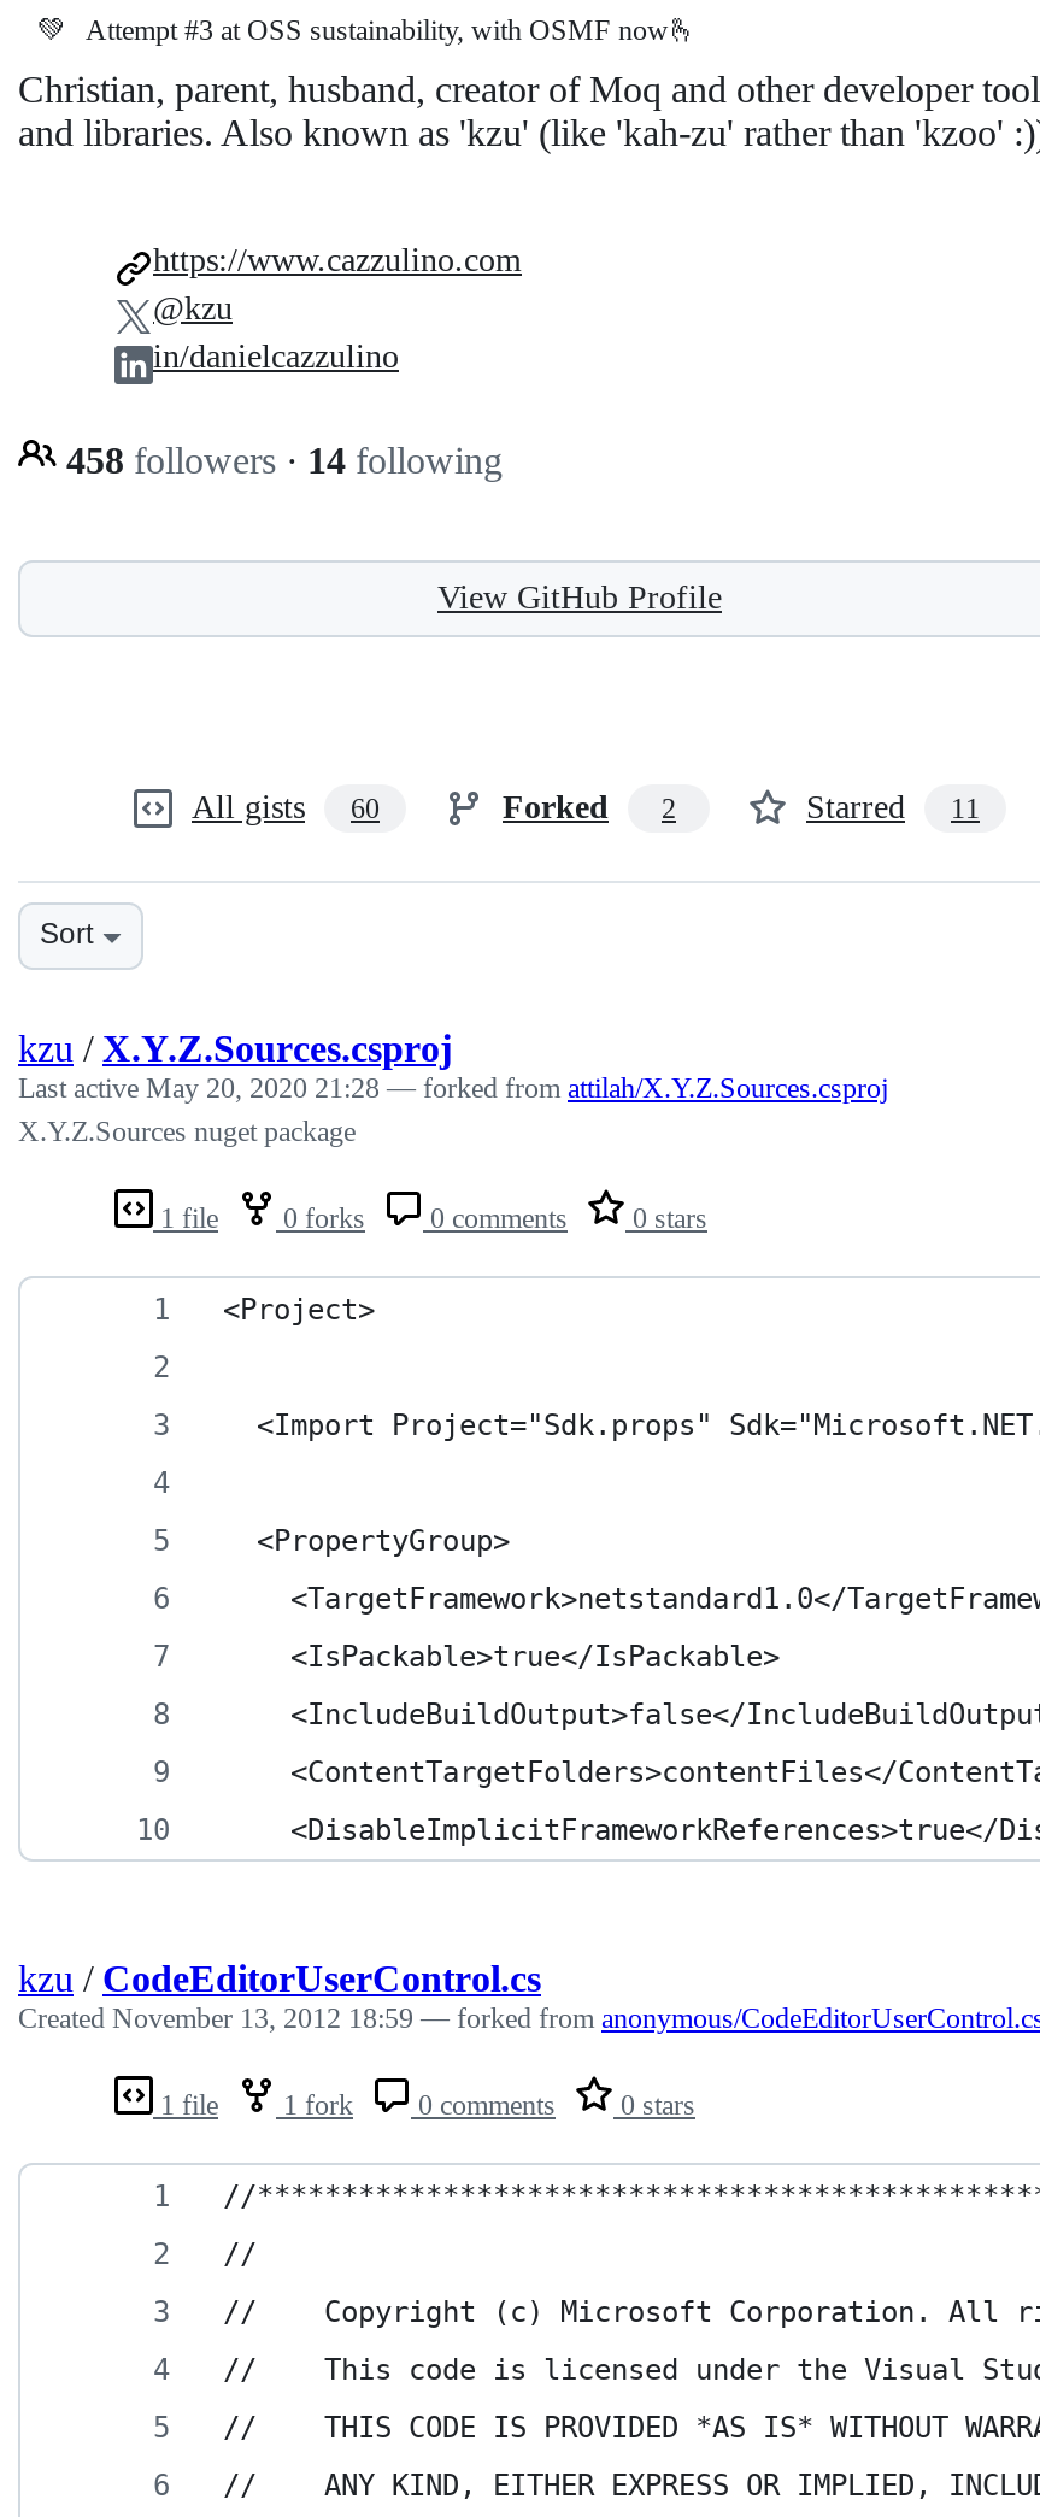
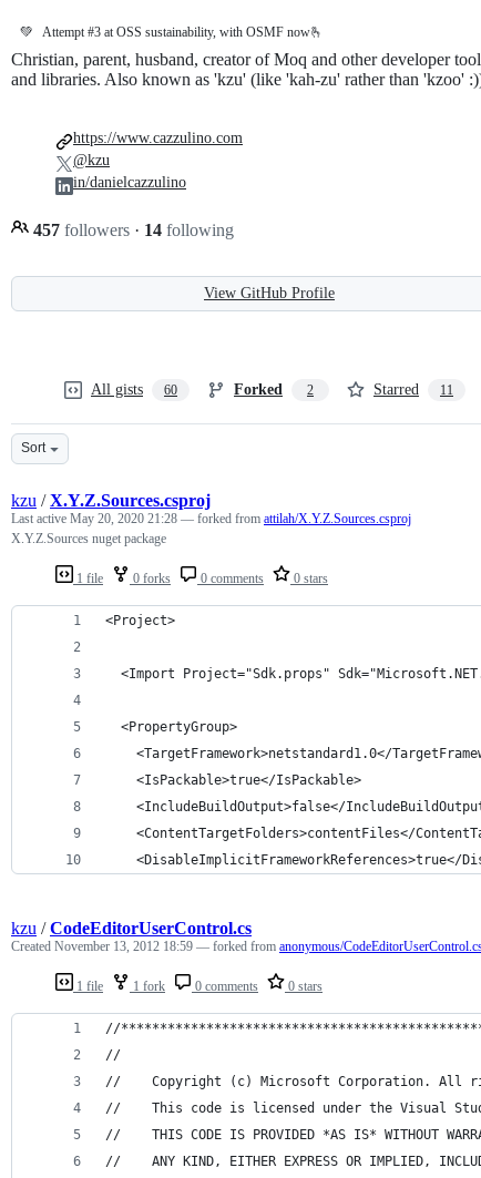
[66,440,503,481] 458 followers · 14 following -> [33,220,234,239] 457 followers · 14 following

